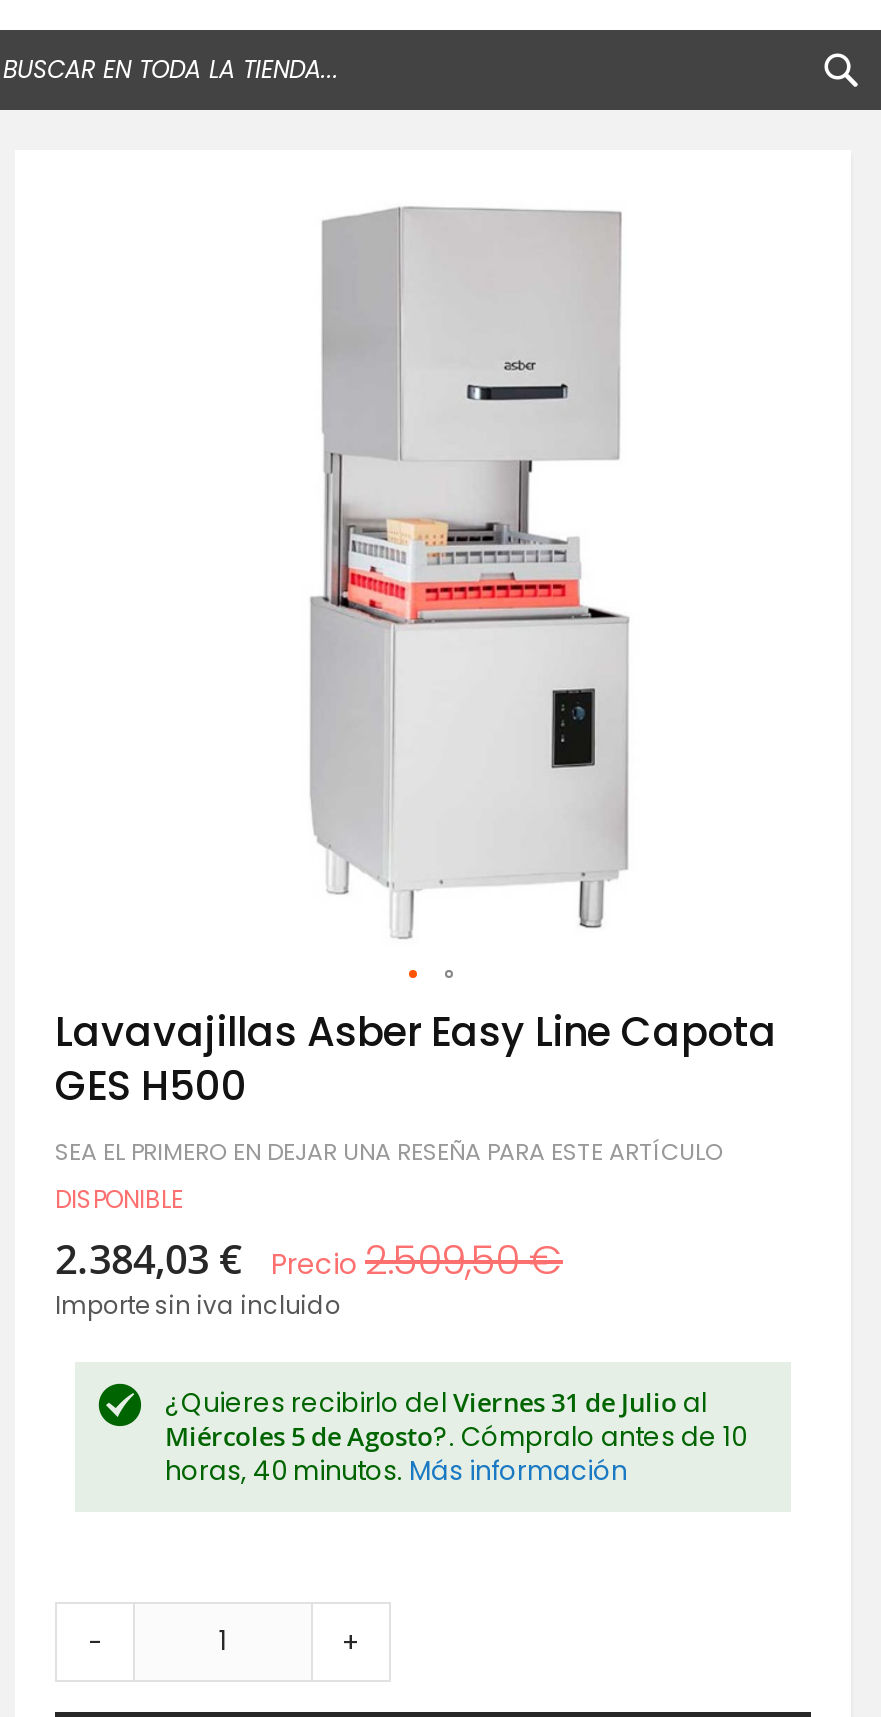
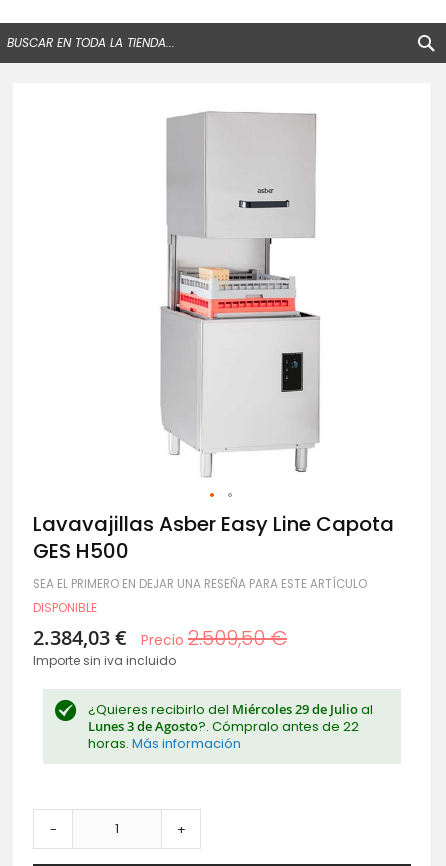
[165,1384,747,1490] ¿Quieres recibirlo del Viernes 31 de Julio al | Miércoles 5 de Agosto?. Cómpralo antes de 10 | horas, 40 minutos. Más información -> [88,700,373,753] ¿Quieres recibirlo del Miércoles 29 de Julio al | Lunes 3 de Agosto?. Cómpralo antes de 22 | horas. Más información

